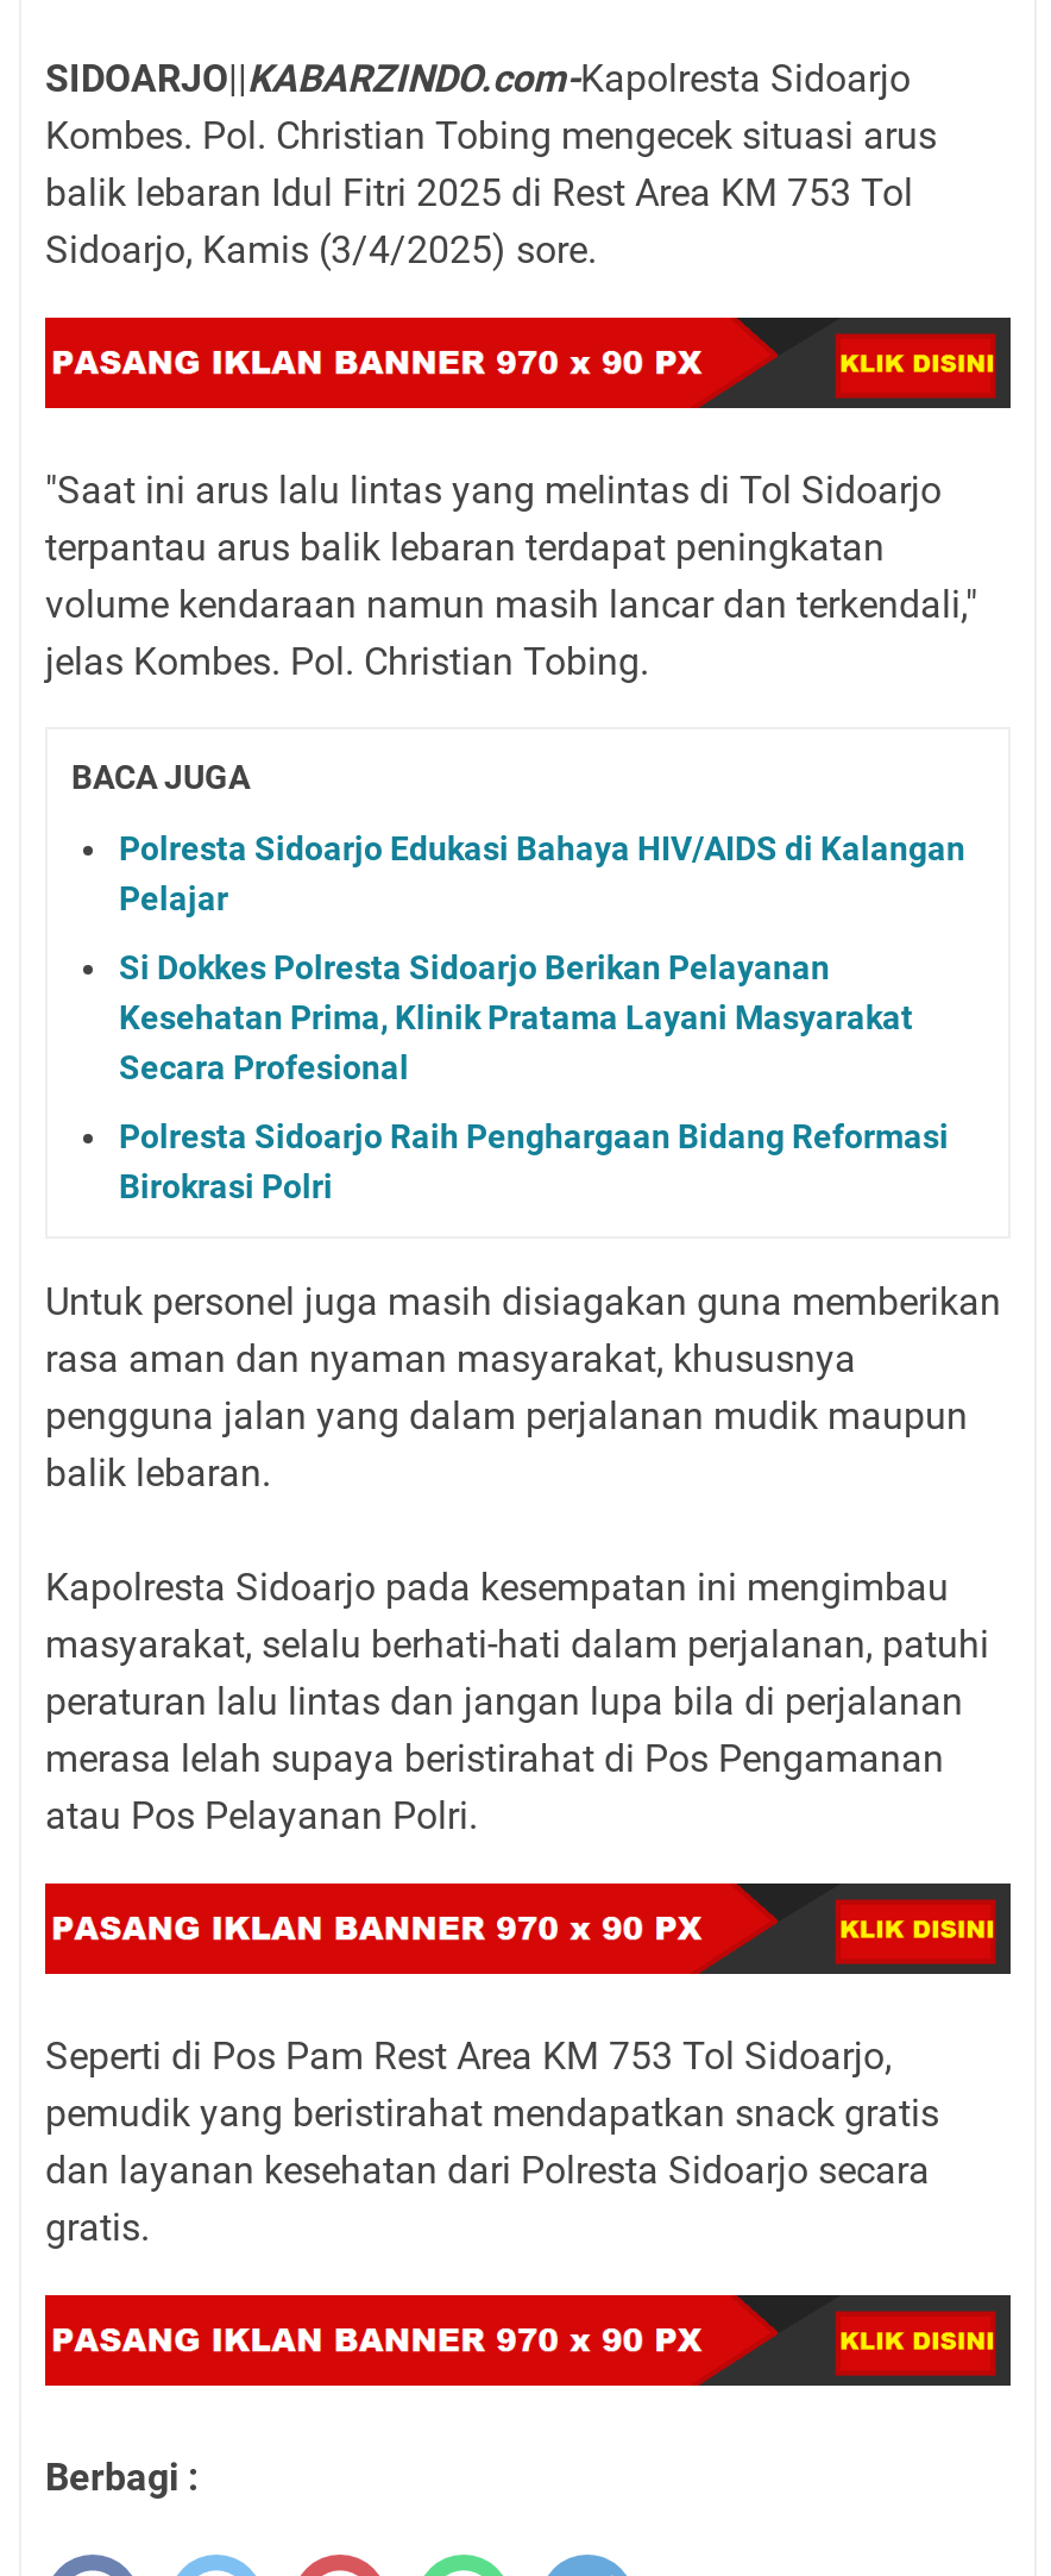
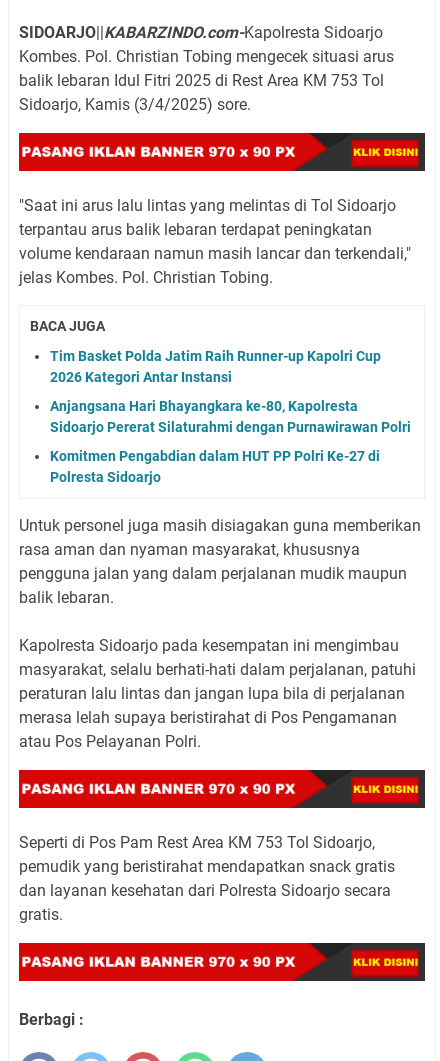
[119,830,965,918] Polresta Sidoarjo Edukasi Bahaya HIV/AIDS di Kalangan | Pelajar -> [50,348,381,385] Tim Basket Polda Jatim Raih Runner-up Kapolri Cup | 2026 Kategori Antar Instansi
[119,949,913,1087] Si Dokkes Polresta Sidoarjo Berikan Pelayanan | Kesehatan Prima, Klinik Pratama Layani Masyarakat | Secara Profesional -> [50,398,411,435] Anjangsana Hari Bhayangkara ke-80, Kapolresta | Sidoarjo Pererat Silaturahmi dengan Purnawirawan Polri
[119,1118,949,1206] Polresta Sidoarjo Raih Penghargaan Bidang Reformasi | Birokrasi Polri -> [50,448,380,485] Komitmen Pengabdian dalam HUT PP Polri Ke-27 di | Polresta Sidoarjo

